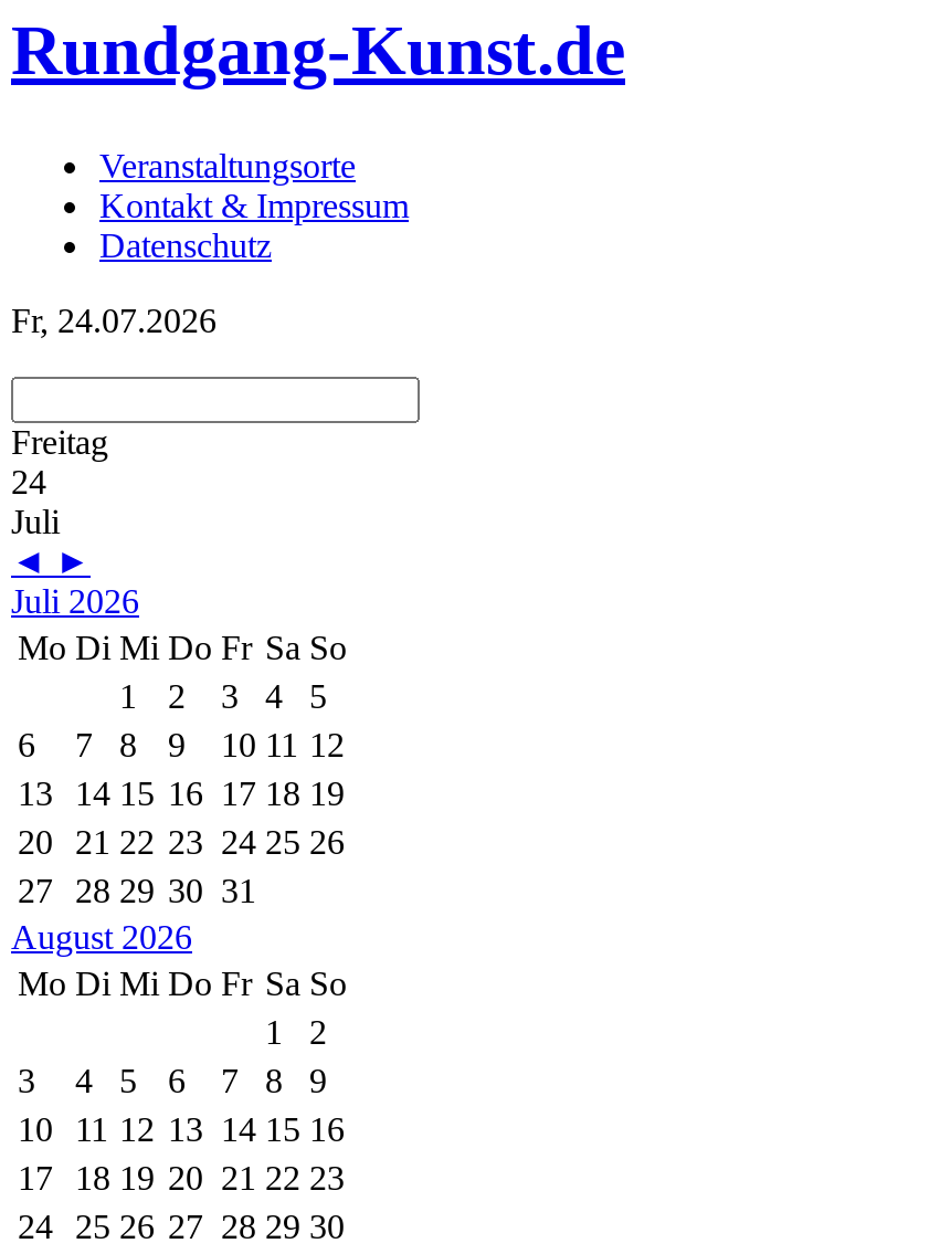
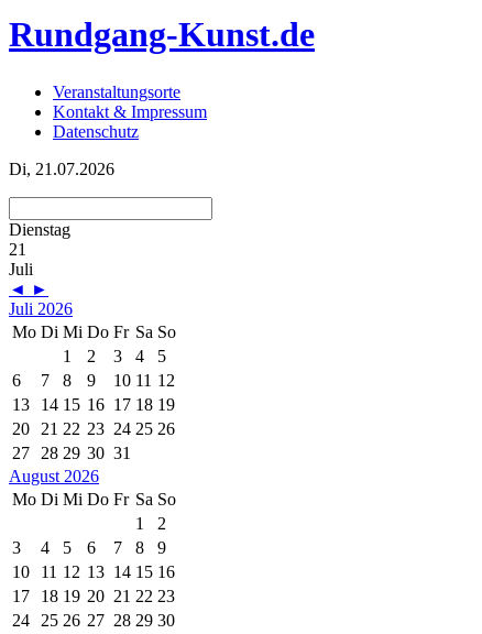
[11,303,216,340] Fr, 24.07.2026 -> [9,160,114,179] Di, 21.07.2026
[11,424,108,501] Freitag | 24 -> [9,221,70,259] Dienstag | 21

